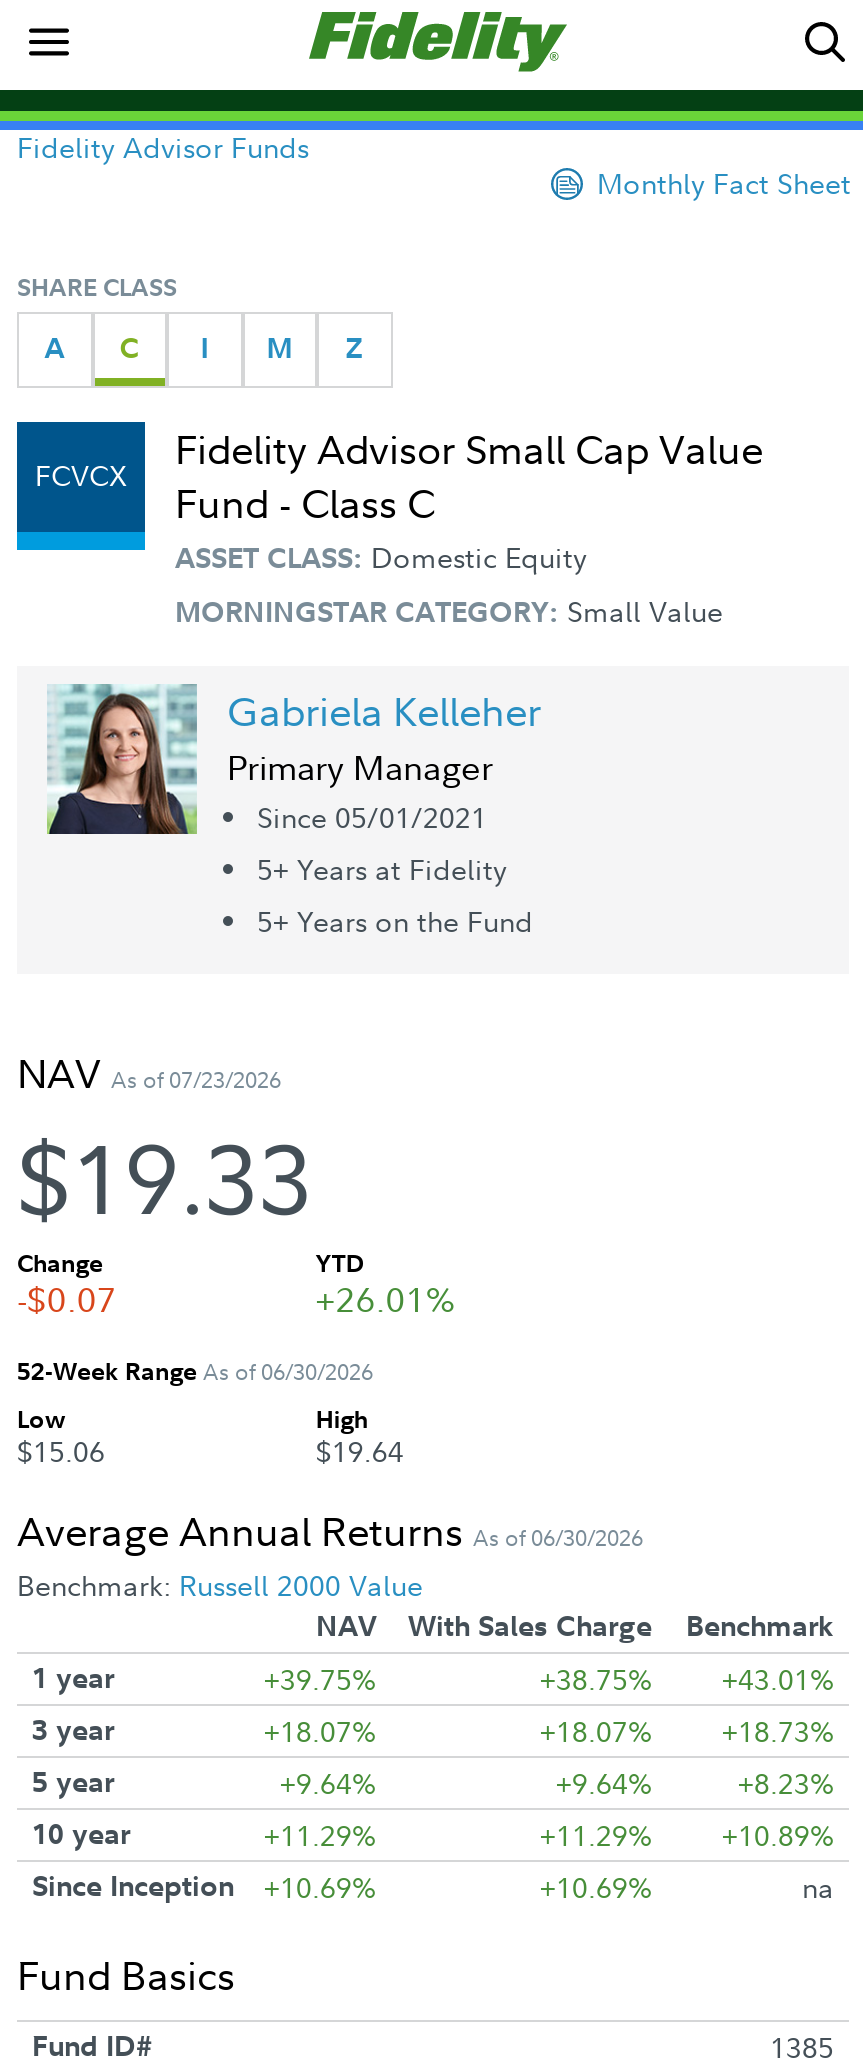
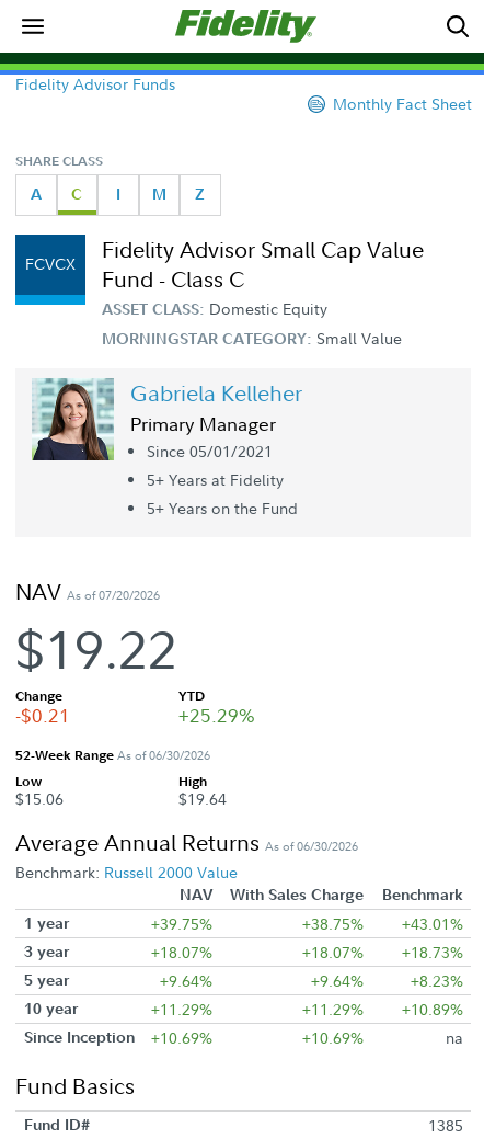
[17,1045,281,1099] NAV As of 07/23/2026 -> [15,576,160,606] NAV As of 07/20/2026
[17,1113,313,1241] $19.33 -> [15,613,177,684] $19.22
[17,1276,117,1322] -$0.07 -> [15,703,70,728] -$0.21
[316,1276,456,1322] +26.01% -> [179,703,255,728] +25.29%

